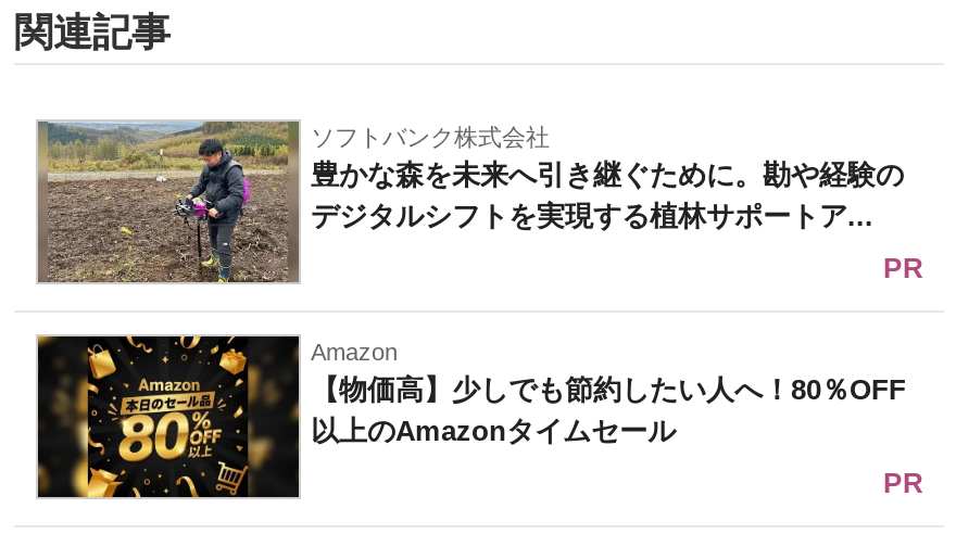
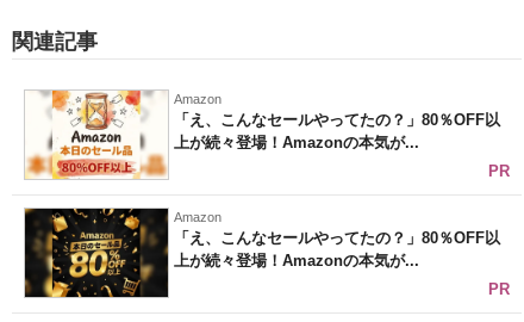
[36,119,904,284] [image] | ソフトバンク株式会社 | 豊かな森を未来へ引き継ぐために。勘や経験の | デジタルシフトを実現する植林サポートア... -> [25,89,501,180] [image] | Amazon | 「え、こんなセールやってたの？」80％OFF以 | 上が続々登場！Amazonの本気が...
[311,374,906,448] 【物価高】少しでも節約したい人へ！80％OFF | 以上のAmazonタイムセール -> [174,229,501,270] 「え、こんなセールやってたの？」80％OFF以 | 上が続々登場！Amazonの本気が...

